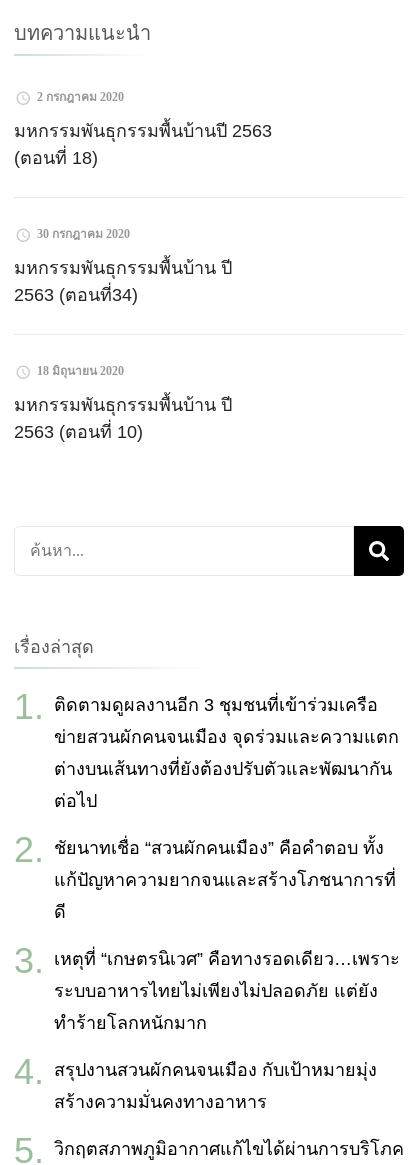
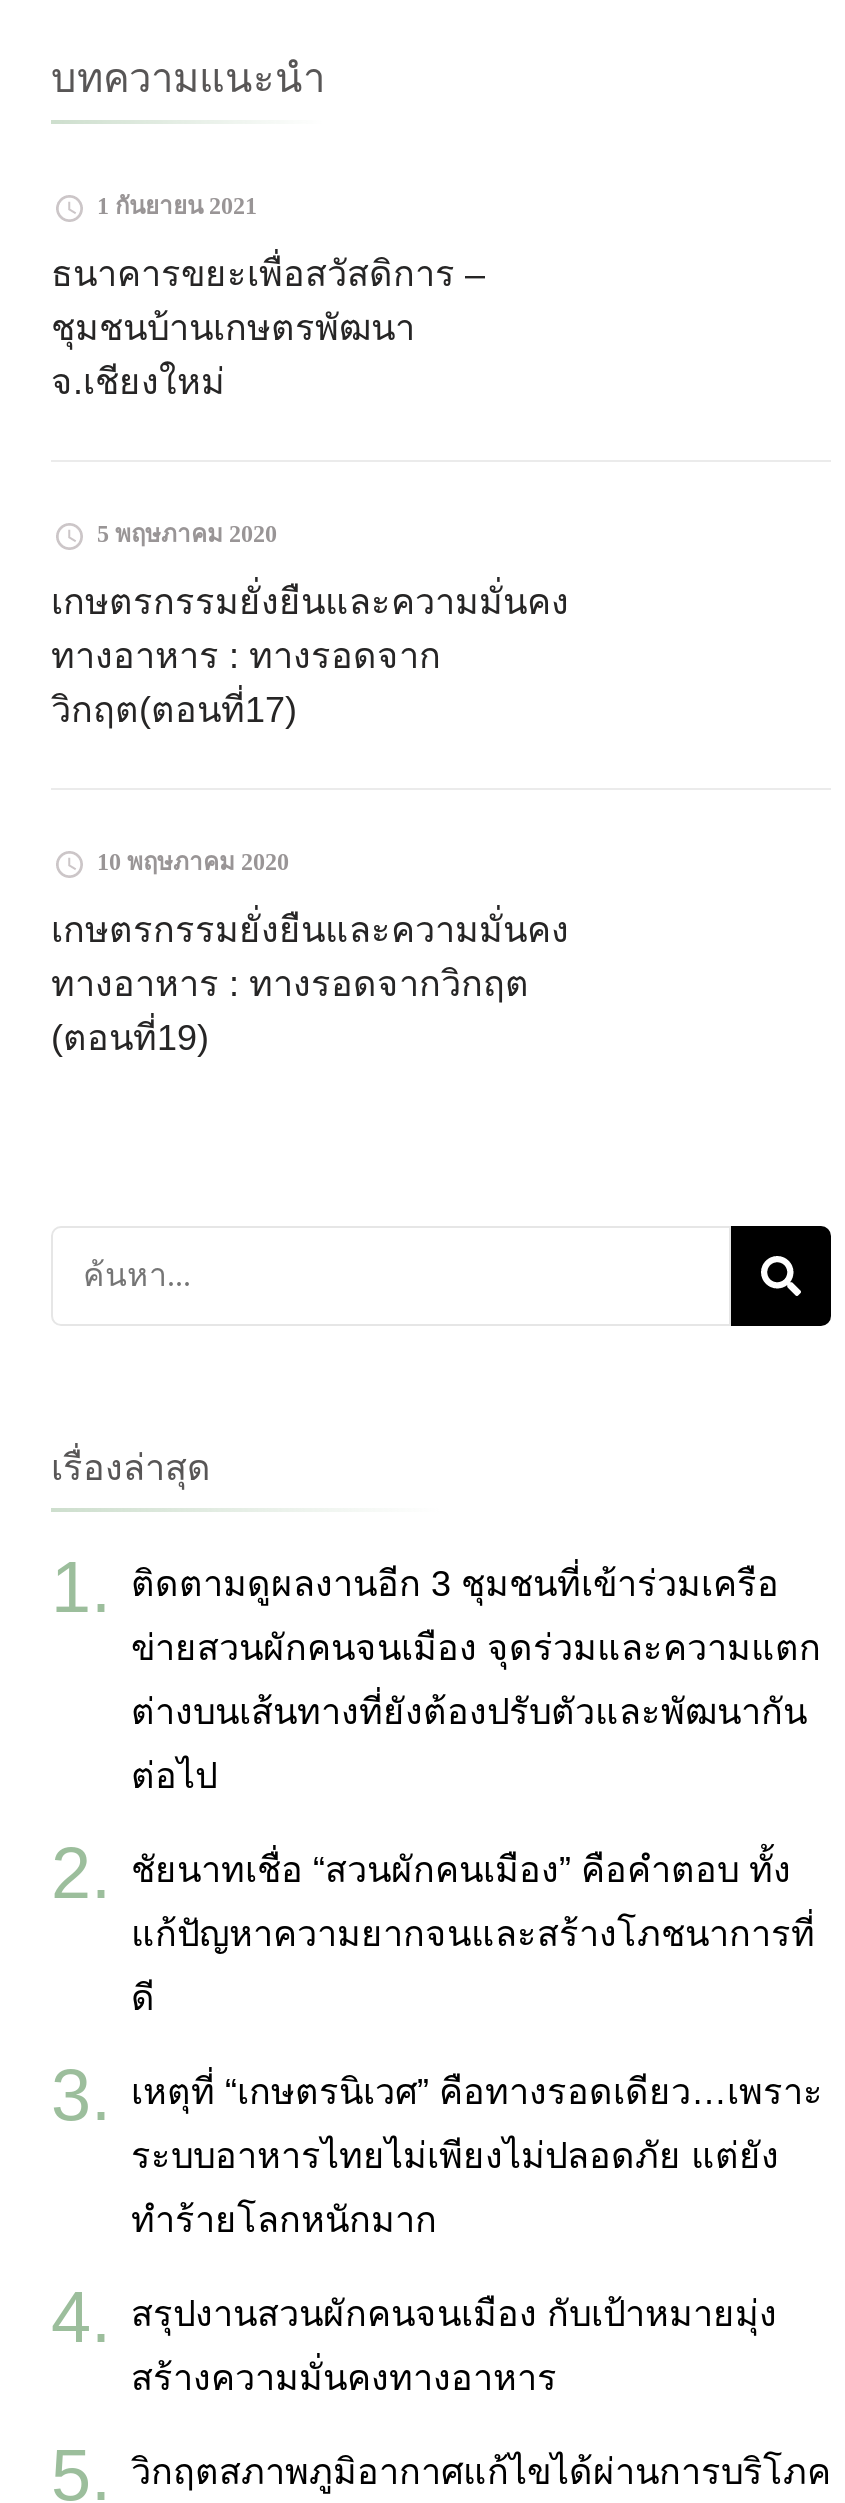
[37,90,124,104] 2 กรกฎาคม 2020 -> [97,192,257,220] 1 กันยายน 2021
[14,121,272,168] มหกรรมพันธุกรรมพื้นบ้านปี 2563 | (ตอนที่ 18) -> [51,254,485,402] ธนาคารขยะเพื่อสวัสดิการ – | ชุมชนบ้านเกษตรพัฒนา | จ.เชียงใหม่
[37,227,130,241] 30 กรกฎาคม 2020 -> [97,520,277,548] 5 พฤษภาคม 2020
[14,258,232,305] มหกรรมพันธุกรรมพื้นบ้าน ปี | 2563 (ตอนที่34) -> [51,582,569,730] เกษตรกรรมยั่งยืนและความมั่นคง | ทางอาหาร : ทางรอดจาก | วิกฤต(ตอนที่17)
[37,364,124,378] 18 มิถุนายน 2020 -> [97,848,289,876] 10 พฤษภาคม 2020
[14,395,232,442] มหกรรมพันธุกรรมพื้นบ้าน ปี | 2563 (ตอนที่ 10) -> [51,910,569,1058] เกษตรกรรมยั่งยืนและความมั่นคง | ทางอาหาร : ทางรอดจากวิกฤต | (ตอนที่19)

